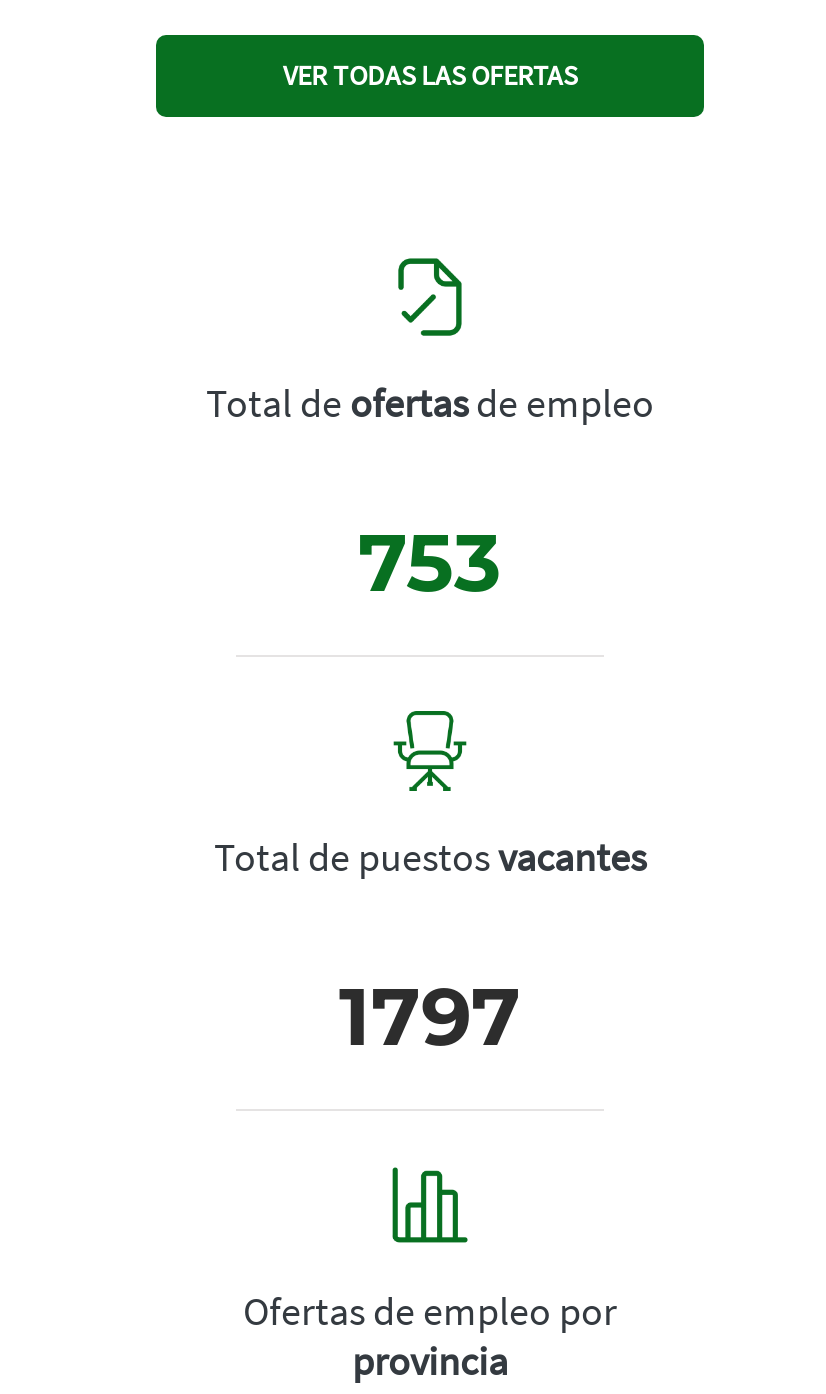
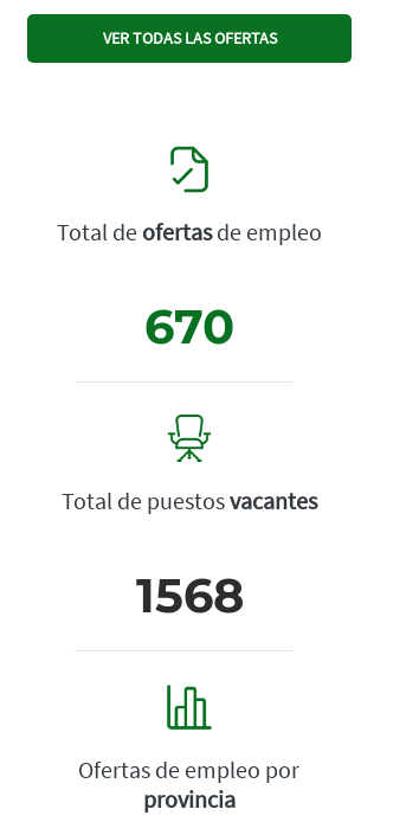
[358,513,502,611] 753 -> [144,298,234,356] 670
[339,967,521,1065] 1797 -> [136,566,243,624] 1568

